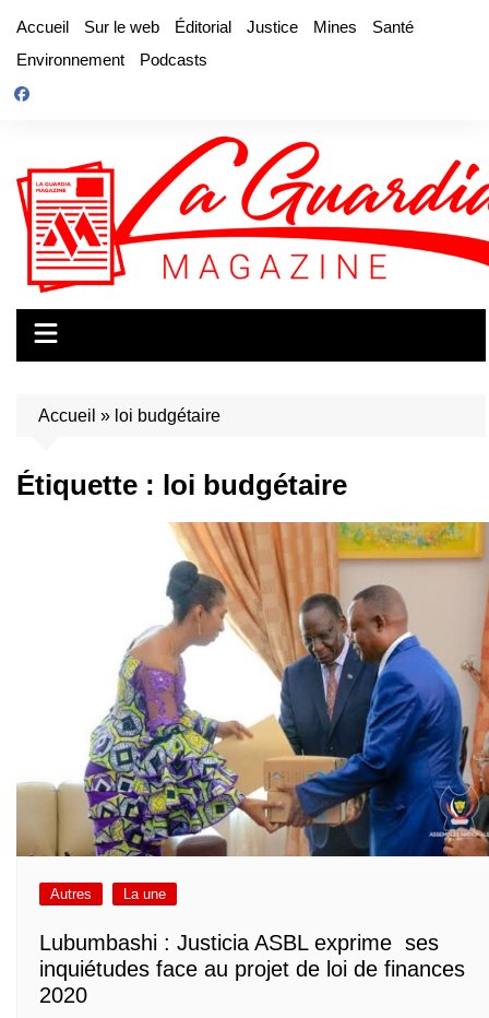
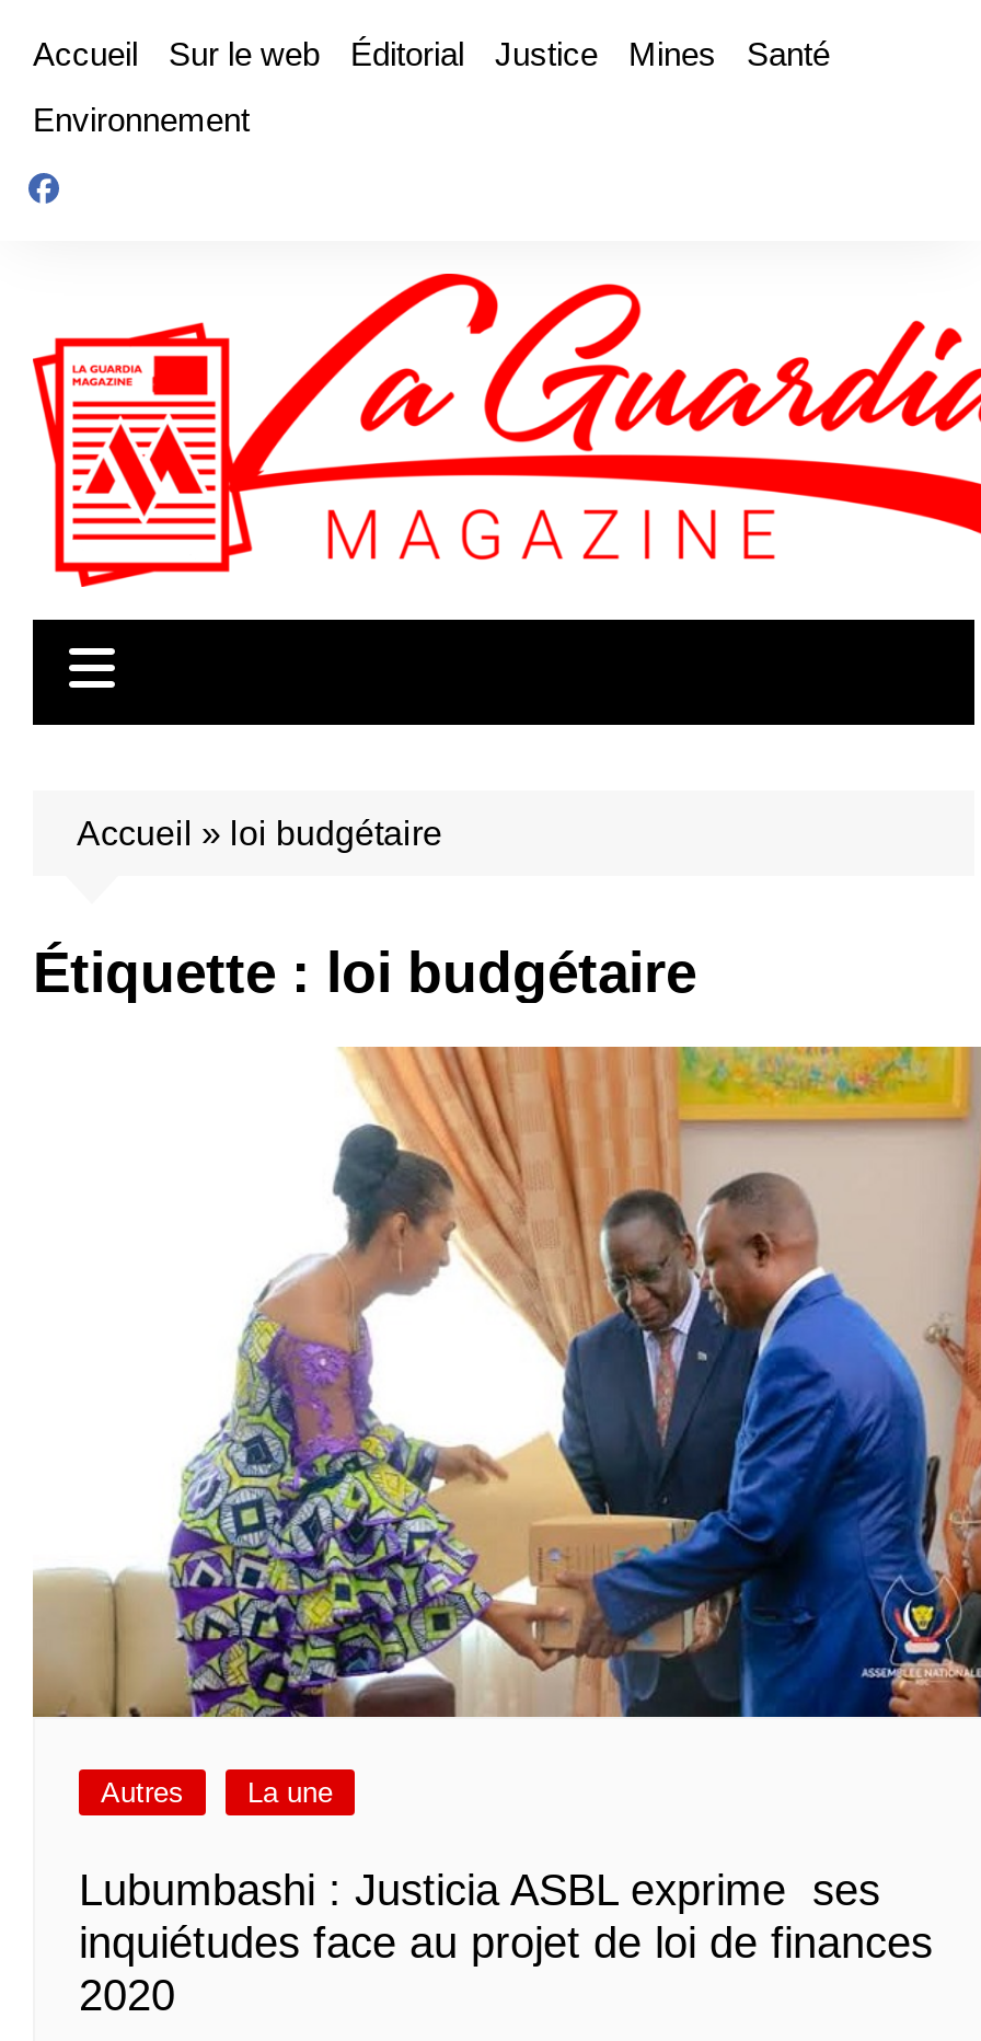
[140,50,207,69] Podcasts -> none

